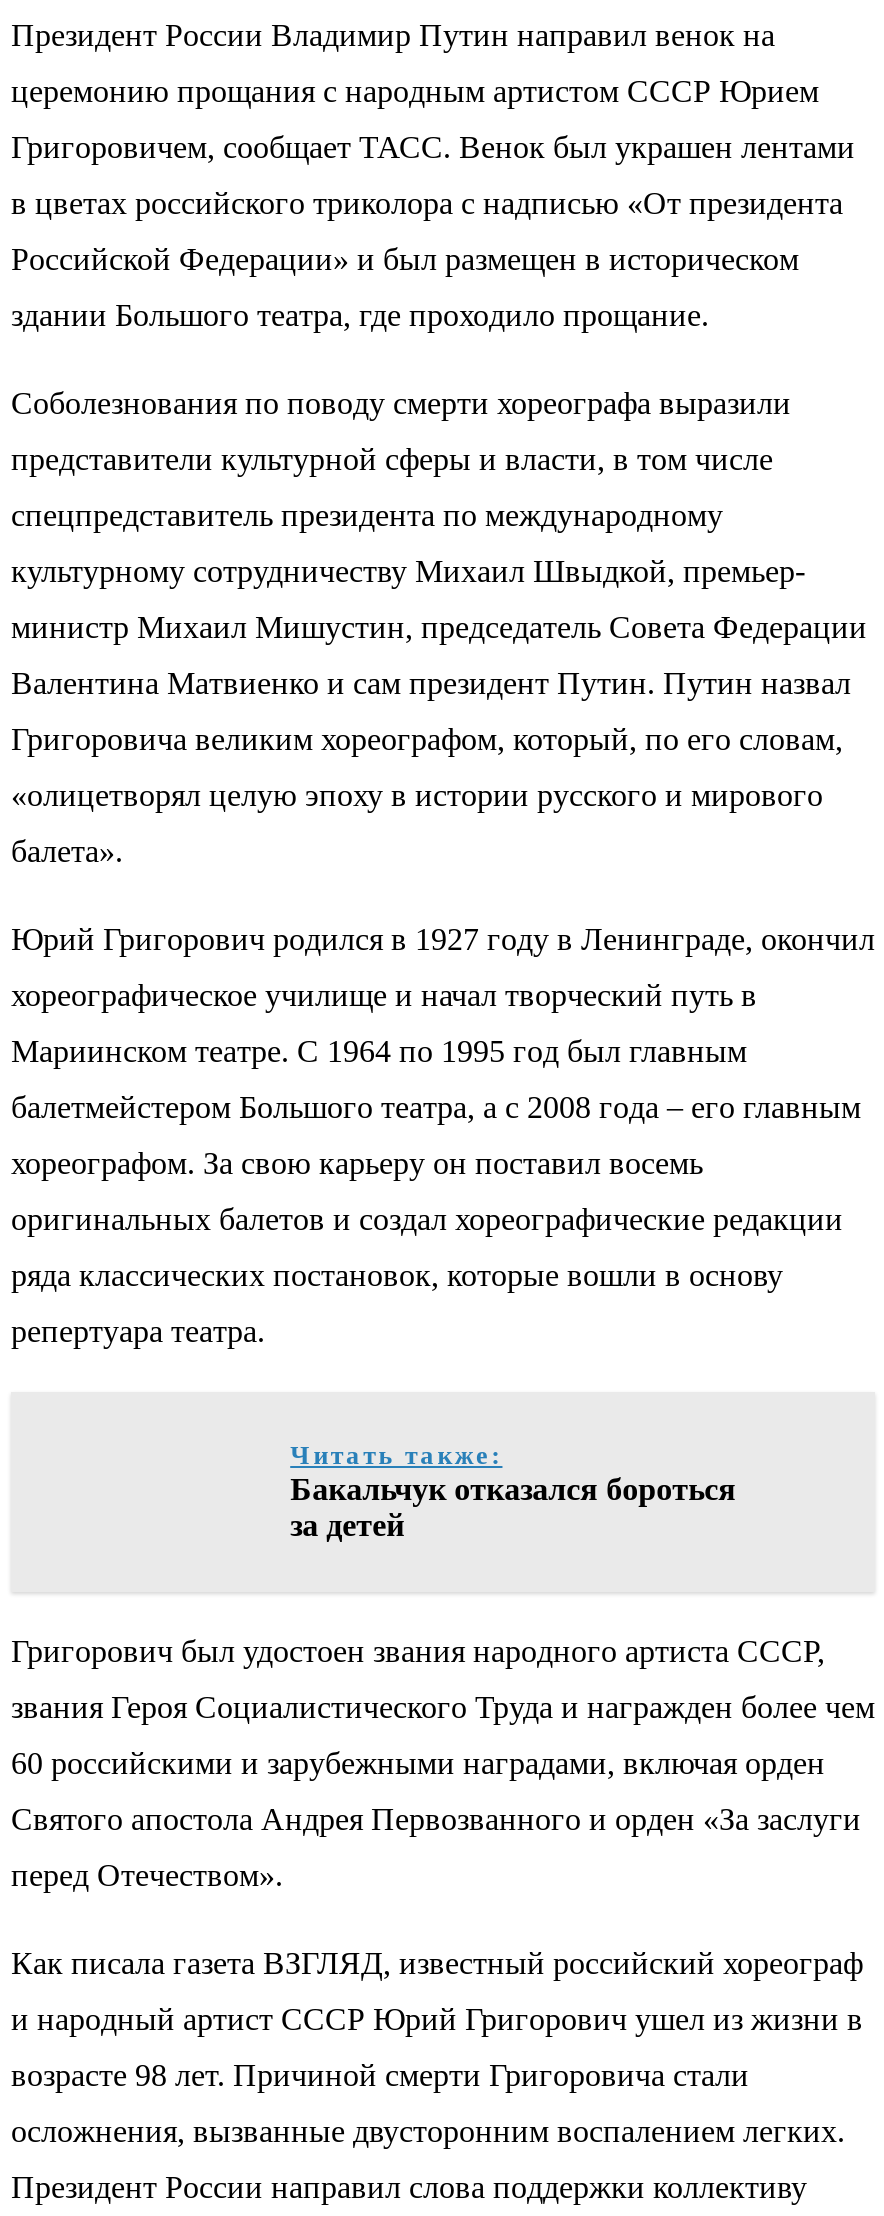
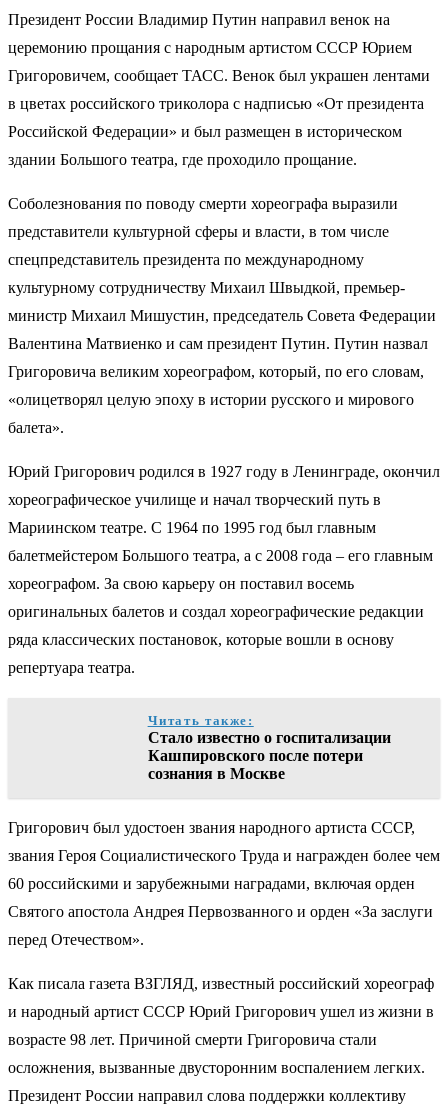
[290,1472,736,1542] Бакальчук отказался бороться | за детей -> [148,729,391,782] Стало известно о госпитализации | Кашпировского после потери | сознания в Москве

